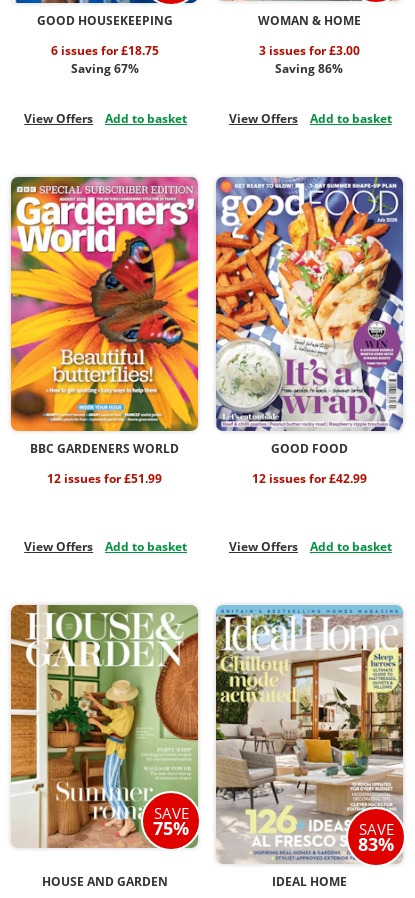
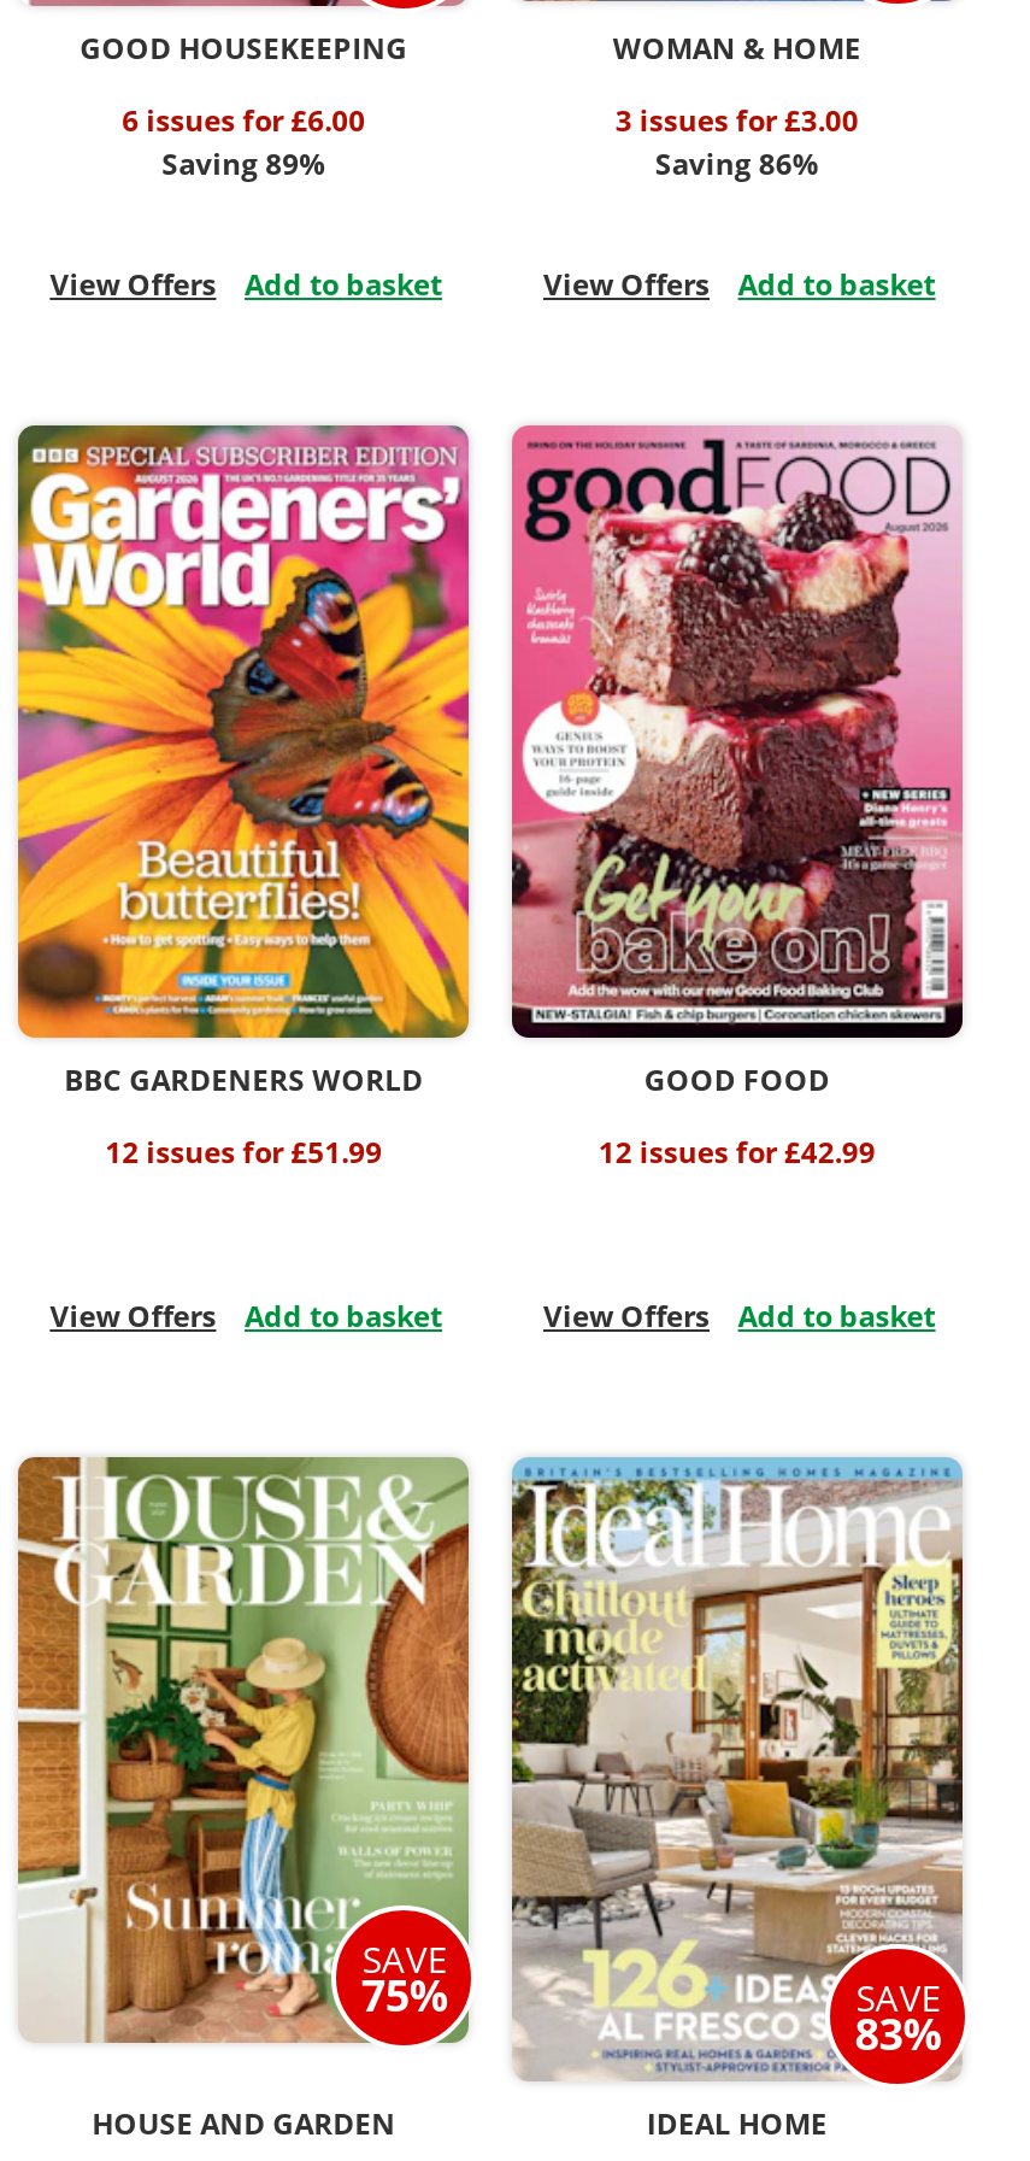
[51,42,159,59] 6 issues for £18.75 -> [122,100,365,141] 6 issues for £6.00
[71,60,139,77] Saving 67% -> [162,144,326,185] Saving 89%
[215,176,404,431] [image] -> [510,424,965,1041] [image]

